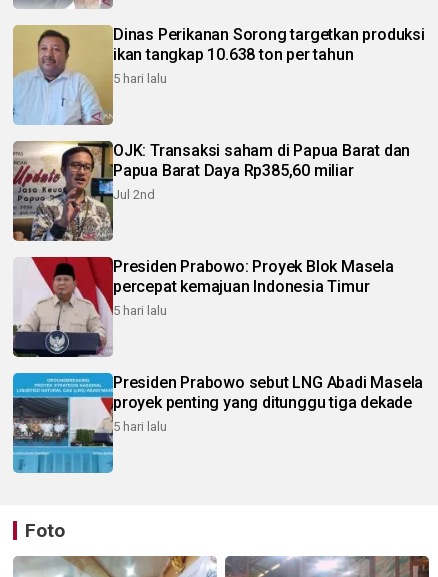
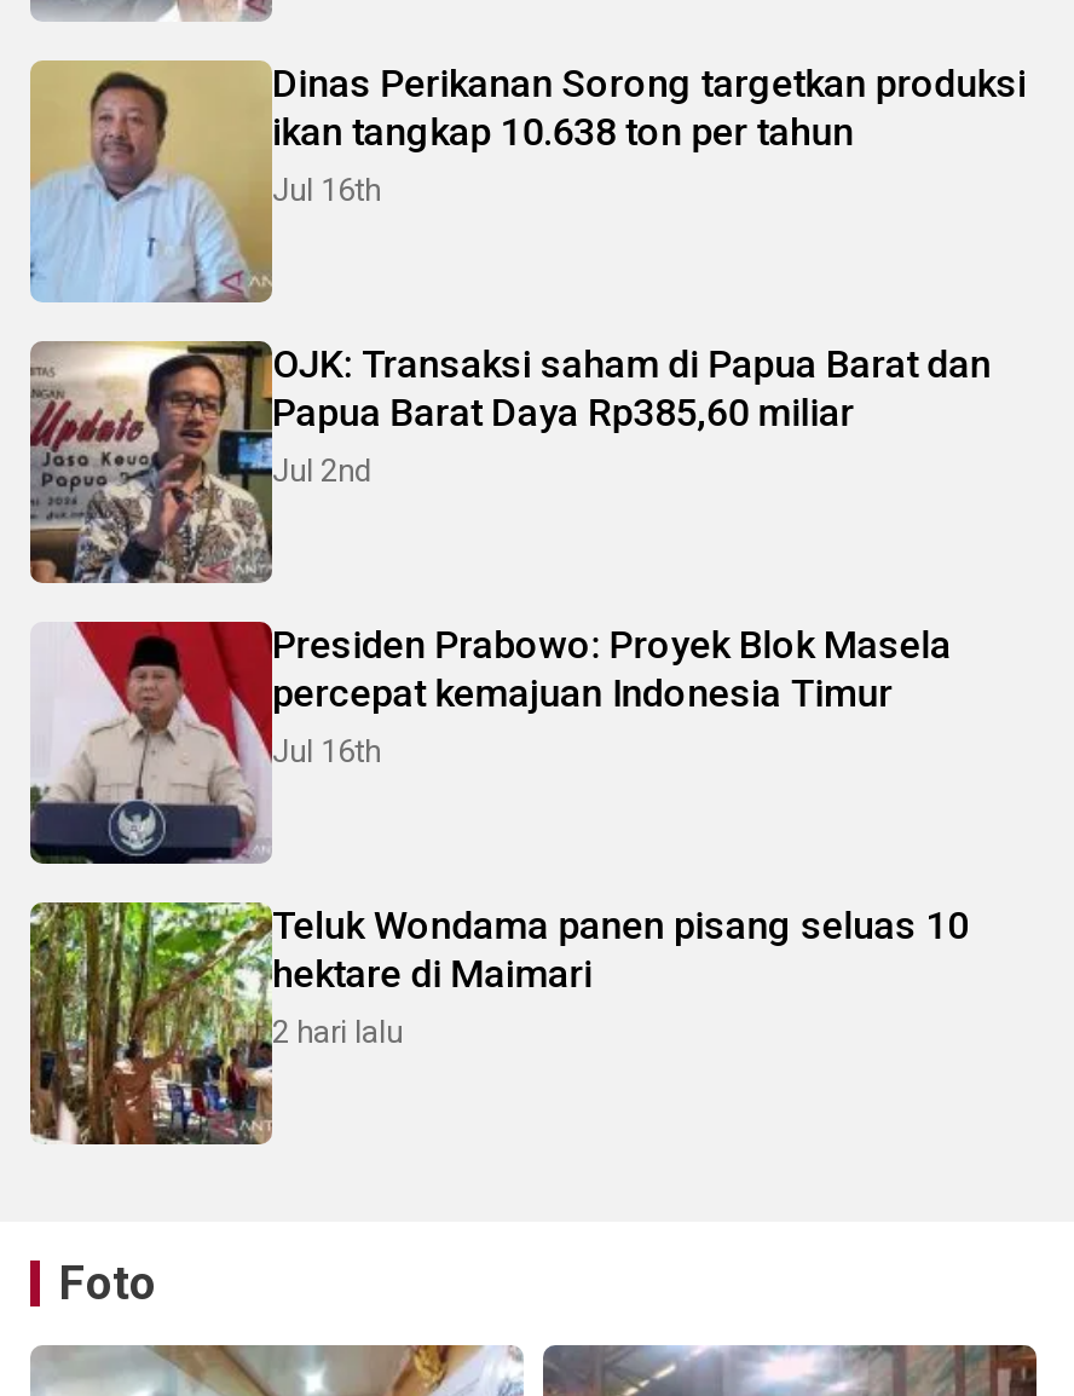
[113,71,167,86] 5 hari lalu -> [272,172,381,208] Jul 16th
[113,303,167,318] 5 hari lalu -> [272,733,381,770] Jul 16th
[12,372,423,474] [image] | Presiden Prabowo sebut LNG Abadi Masela | proyek penting yang ditunggu tiga dekade | 5 hari lalu -> [28,900,968,1147] [image] | Teluk Wondama panen pisang seluas 10 | hektare di Maimari | 2 hari lalu

